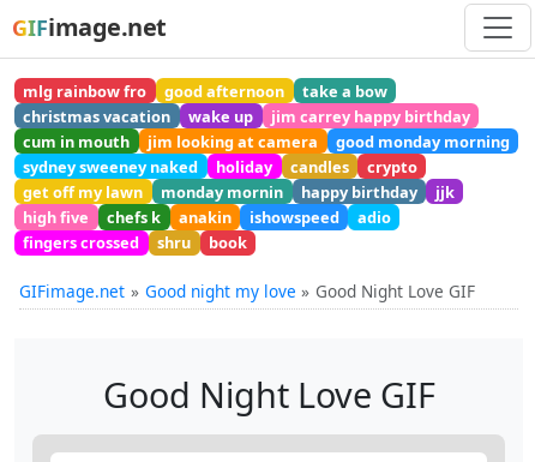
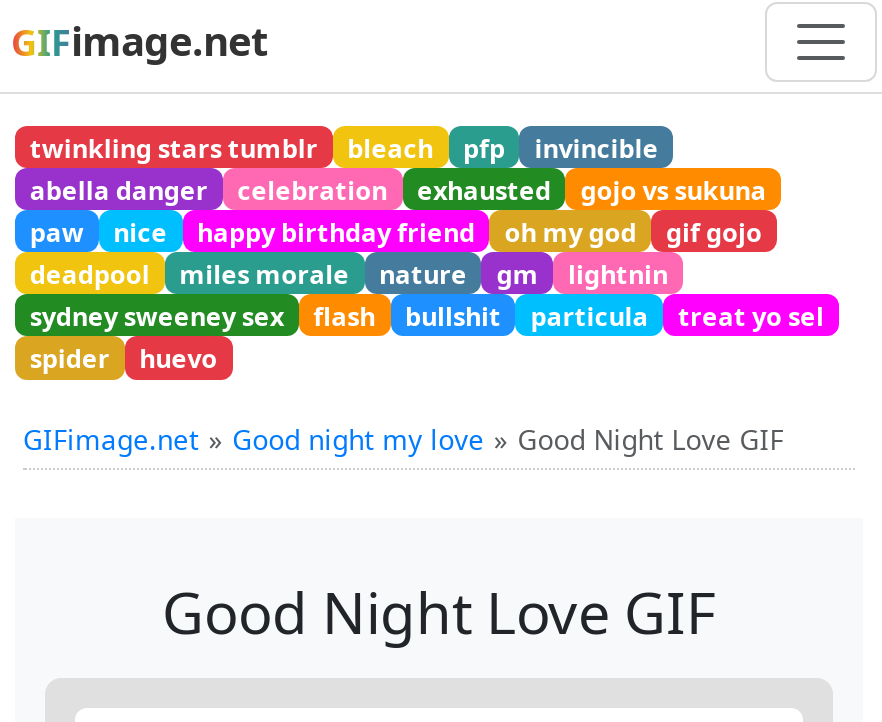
[23,80,510,253] mlg rainbow fro | good afternoon | take a bow | christmas vacation | wake up | jim carrey happy birthday | cum in mouth | jim looking at camera | good monday morning | sydney sweeney naked | holiday | candles | crypto | get off my lawn | monday mornin | happy birthday | jjk | high five | chefs k | anakin | ishowspeed | adio | fingers crossed | shru | book -> [30,129,824,376] twinkling stars tumblr | bleach | pfp | invincible | abella danger | celebration | exhausted | gojo vs sukuna | paw | nice | happy birthday friend | oh my god | gif gojo | deadpool | miles morale | nature | gm | lightnin | sydney sweeney sex | flash | bullshit | particula | treat yo sel | spider | huevo

